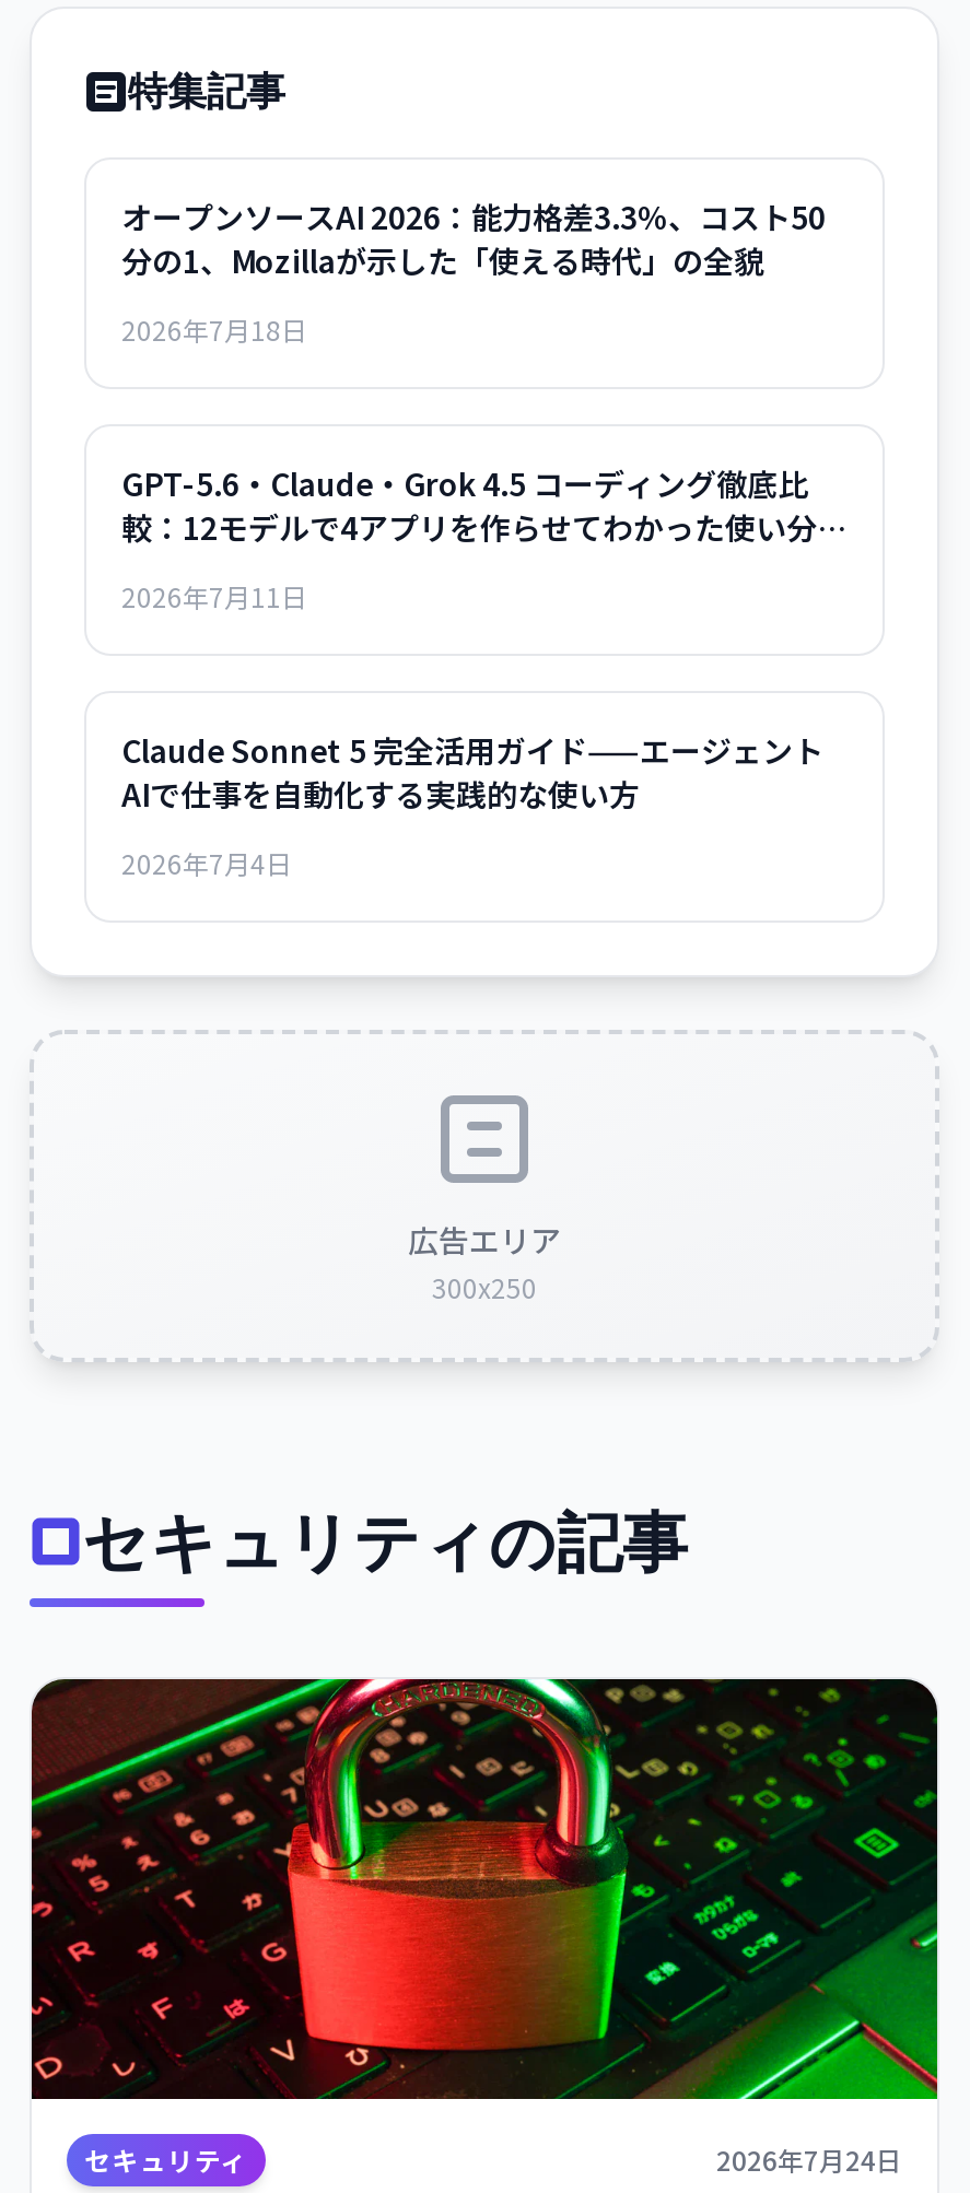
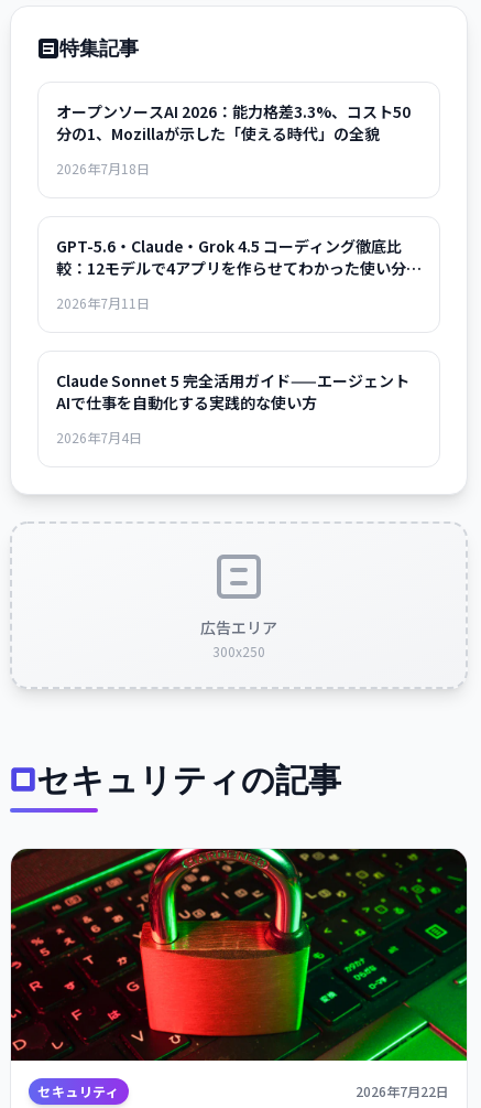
[716,2141,902,2178] 2026年7月24日 -> [356,1082,449,1101] 2026年7月22日

